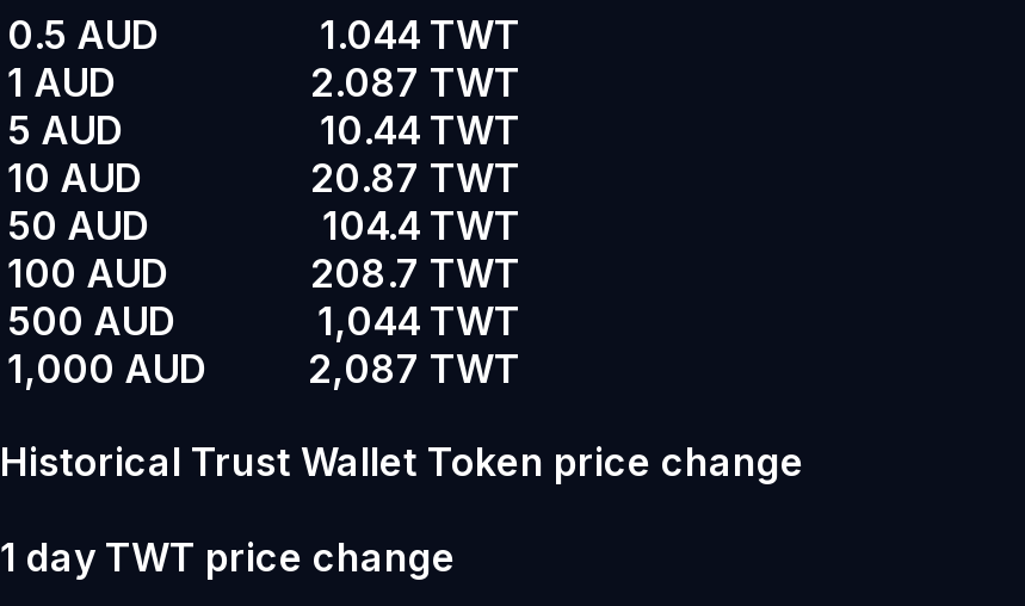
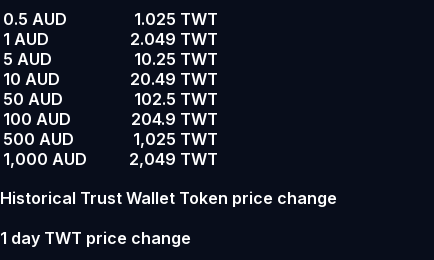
[320,11,520,59] 1.044 TWT -> [134,9,218,29] 1.025 TWT
[310,59,520,107] 2.087 TWT -> [130,29,218,49] 2.049 TWT
[320,107,520,154] 10.44 TWT -> [134,49,218,69] 10.25 TWT
[310,154,520,202] 20.87 TWT -> [130,69,218,89] 20.49 TWT
[322,202,520,250] 104.4 TWT -> [134,89,218,109] 102.5 TWT
[310,250,520,298] 208.7 TWT -> [131,109,218,129] 204.9 TWT
[317,298,520,345] 1,044 TWT -> [133,129,218,149] 1,025 TWT
[308,345,520,393] 2,087 TWT -> [129,149,218,169] 2,049 TWT

